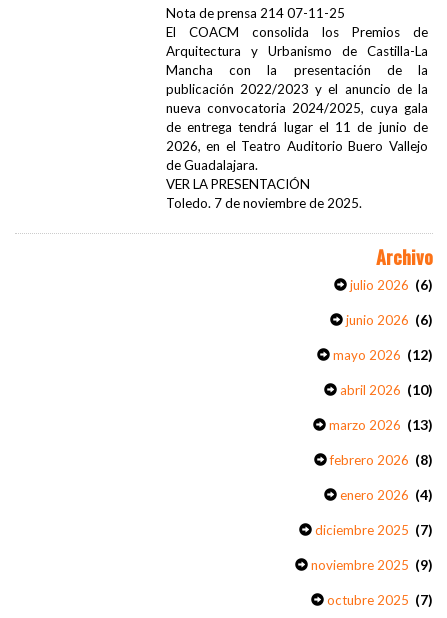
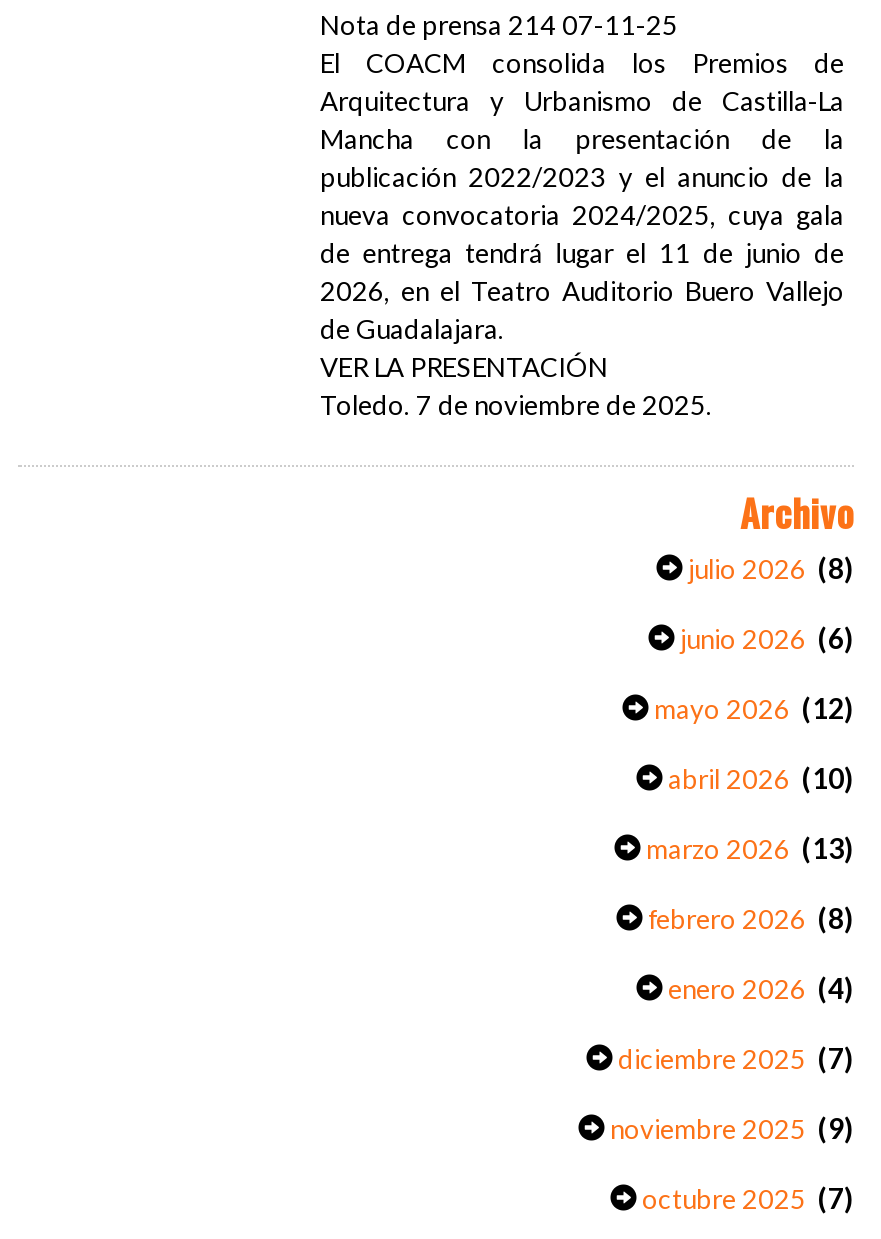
[347,276,433,293] julio 2026 (6) -> [682,551,854,585] julio 2026 (8)

